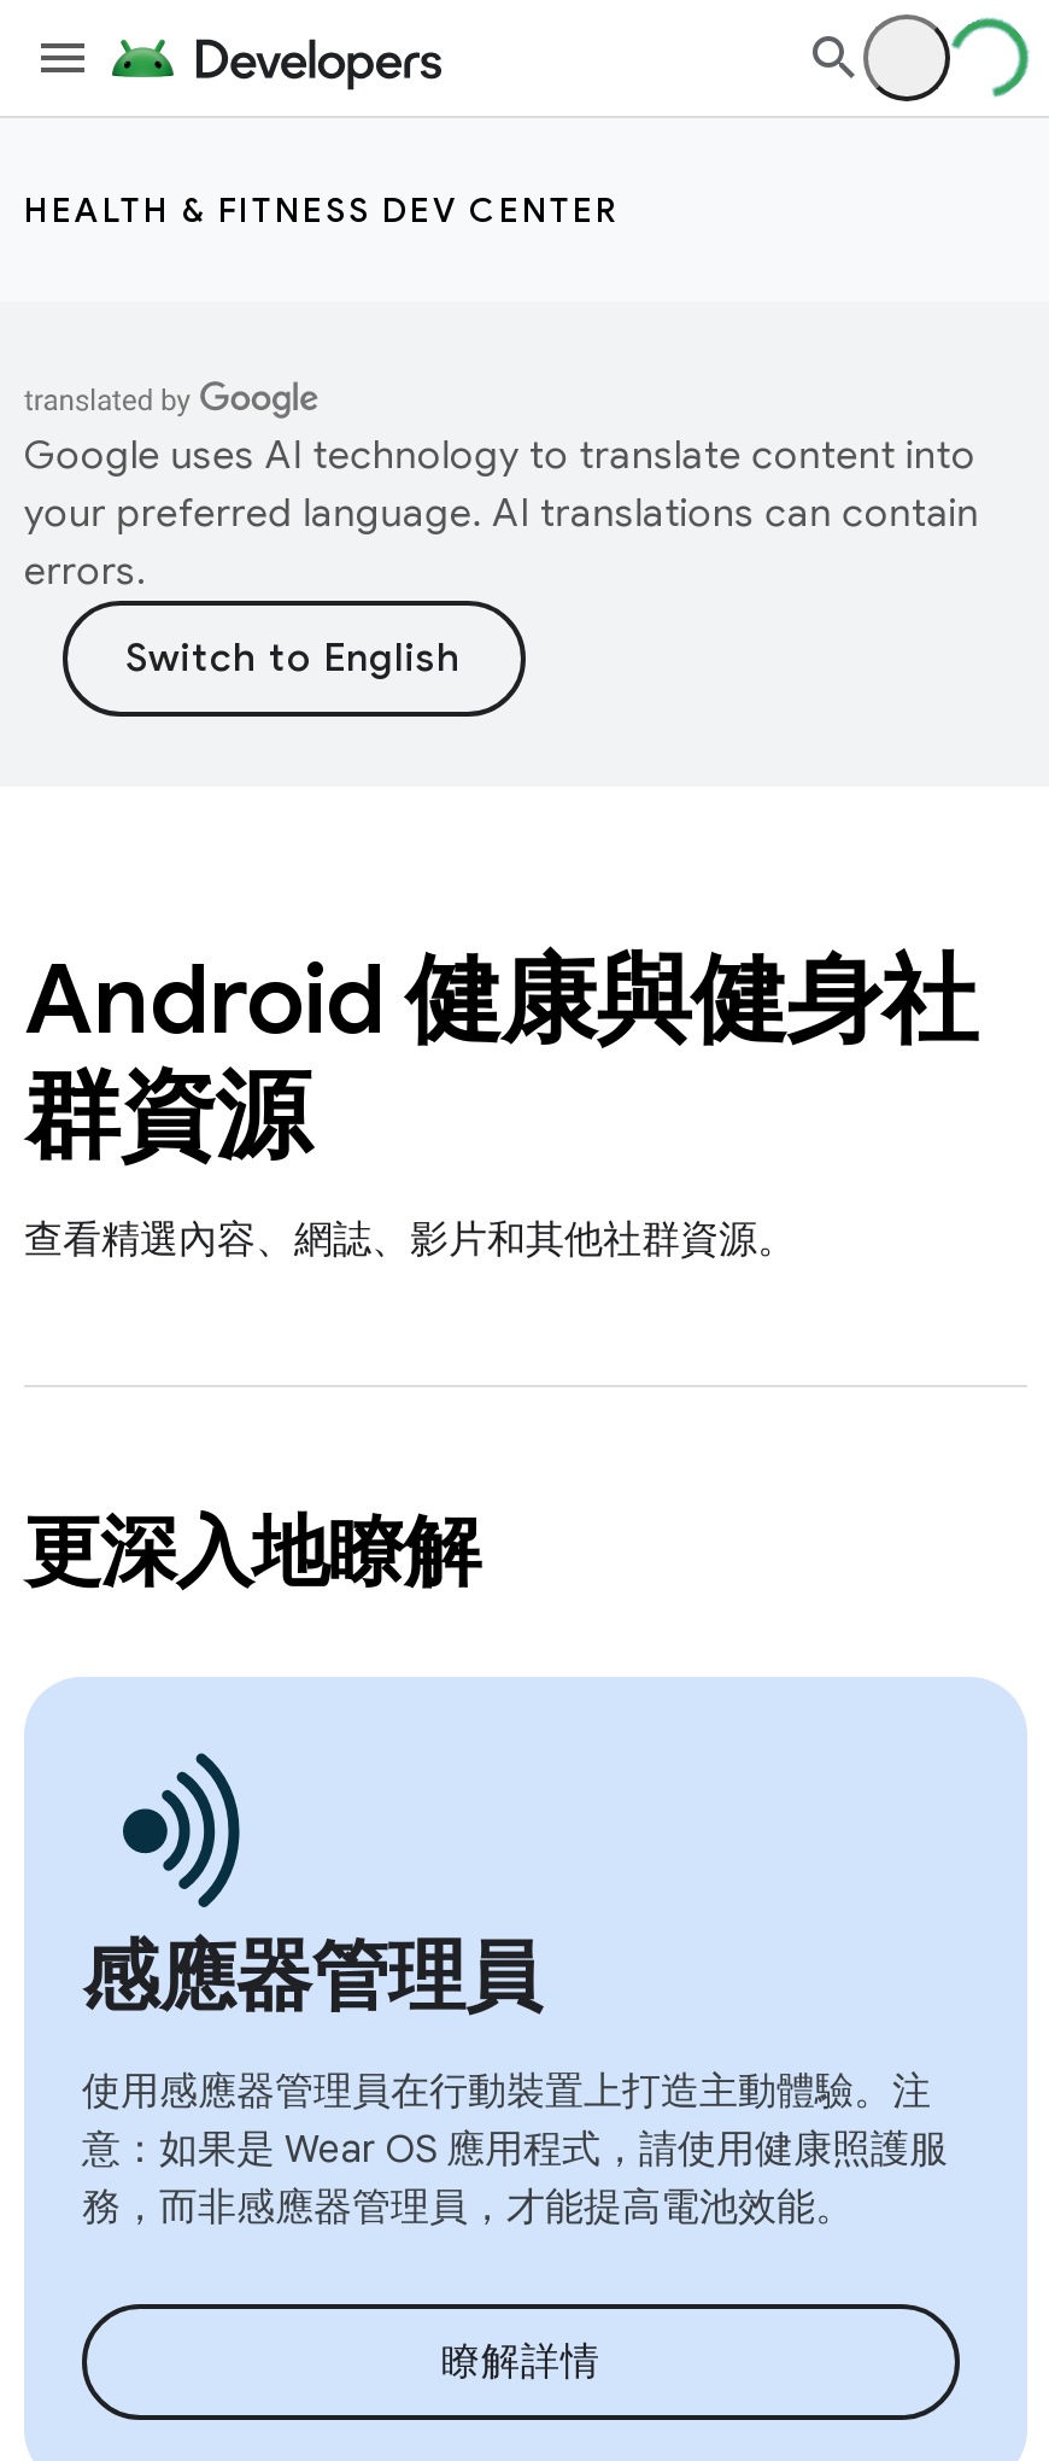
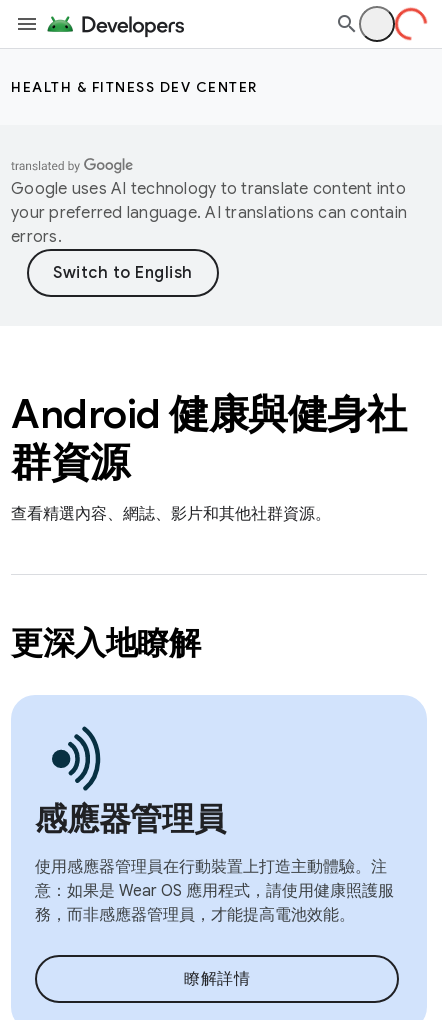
[950,17,1030,99] [image] -> [394,7,428,41] [image]

